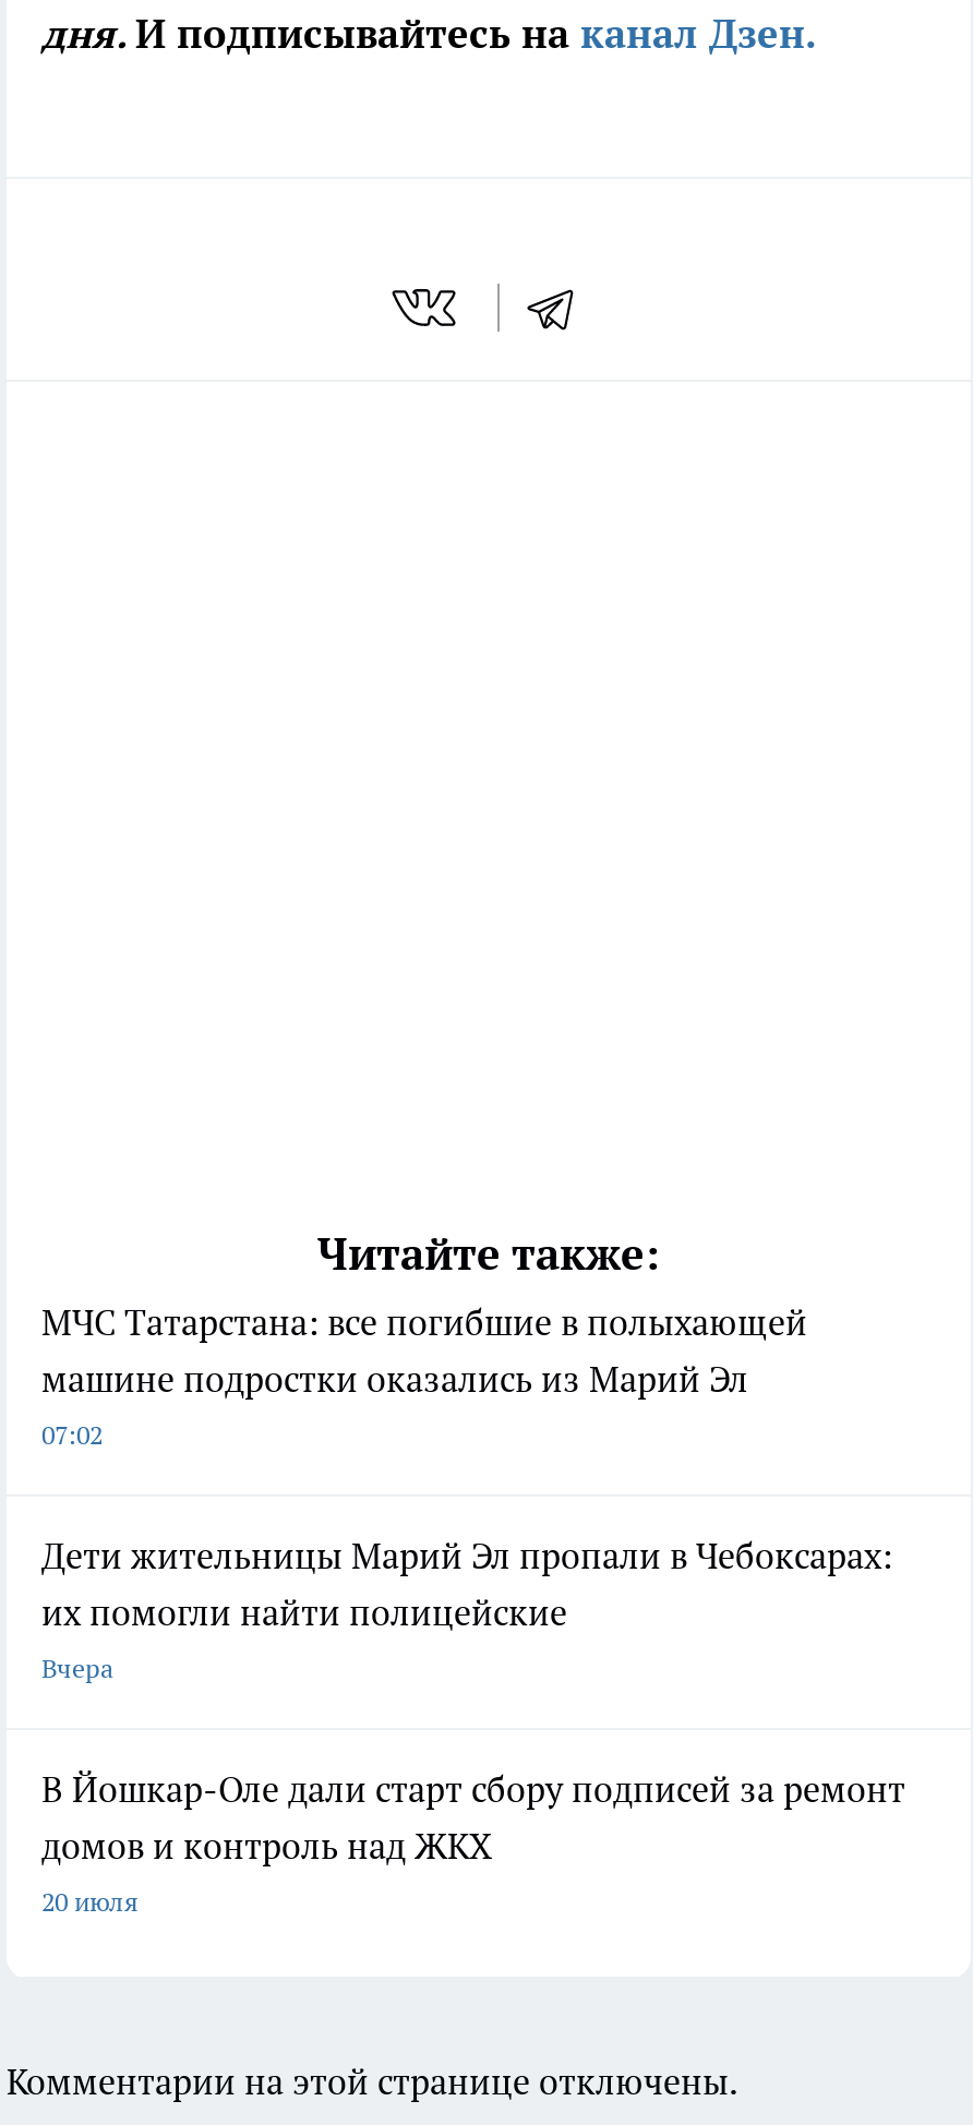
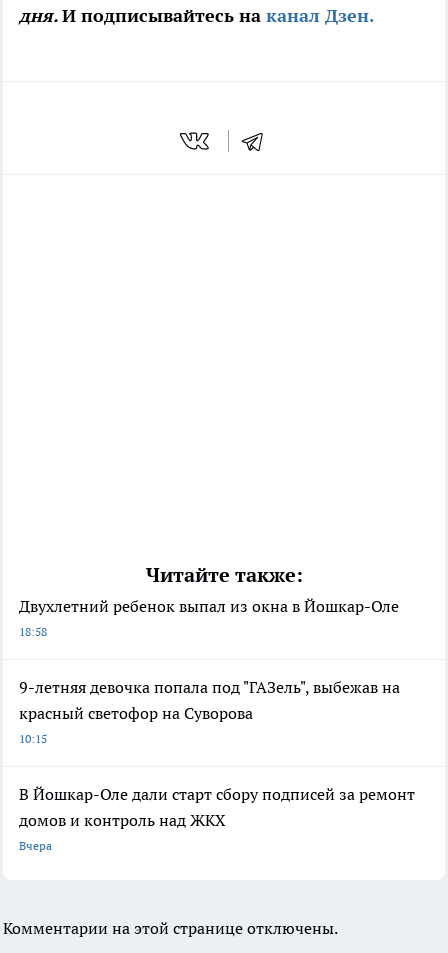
[41,1300,807,1450] МЧС Татарстана: все погибшие в полыхающей | машине подростки оказались из Марий Эл | 07:02 -> [19,596,399,639] Двухлетний ребенок выпал из окна в Йошкар-Оле | 18:58
[41,1533,892,1684] Дети жительницы Марий Эл пропали в Чебоксарах: | их помогли найти полицейские | Вчера -> [19,677,400,746] 9-летняя девочка попала под "ГАЗель", выбежав на | красный светофор на Суворова | 10:15
[41,1884,137,1917] 20 июля -> [19,838,52,853] Вчера

